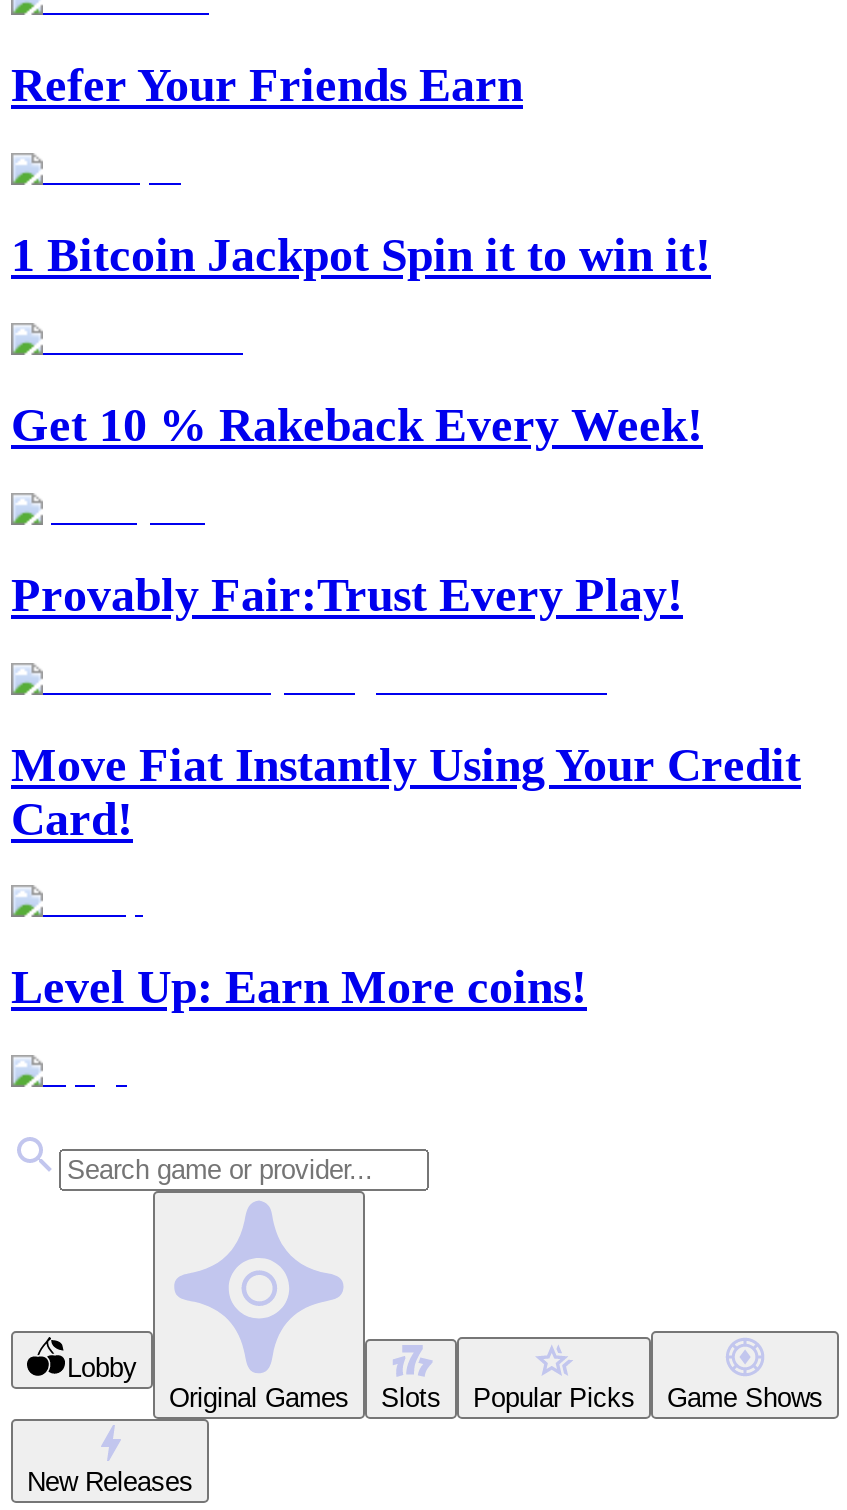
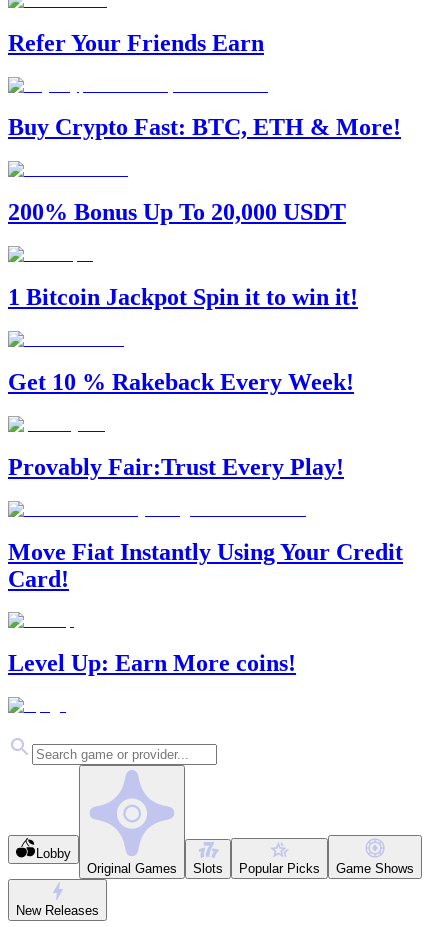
none -> [8,114,401,225] Buy Crypto Fast: BTC, ETH & More! | 200% Bonus Up To 20,000 USDT

